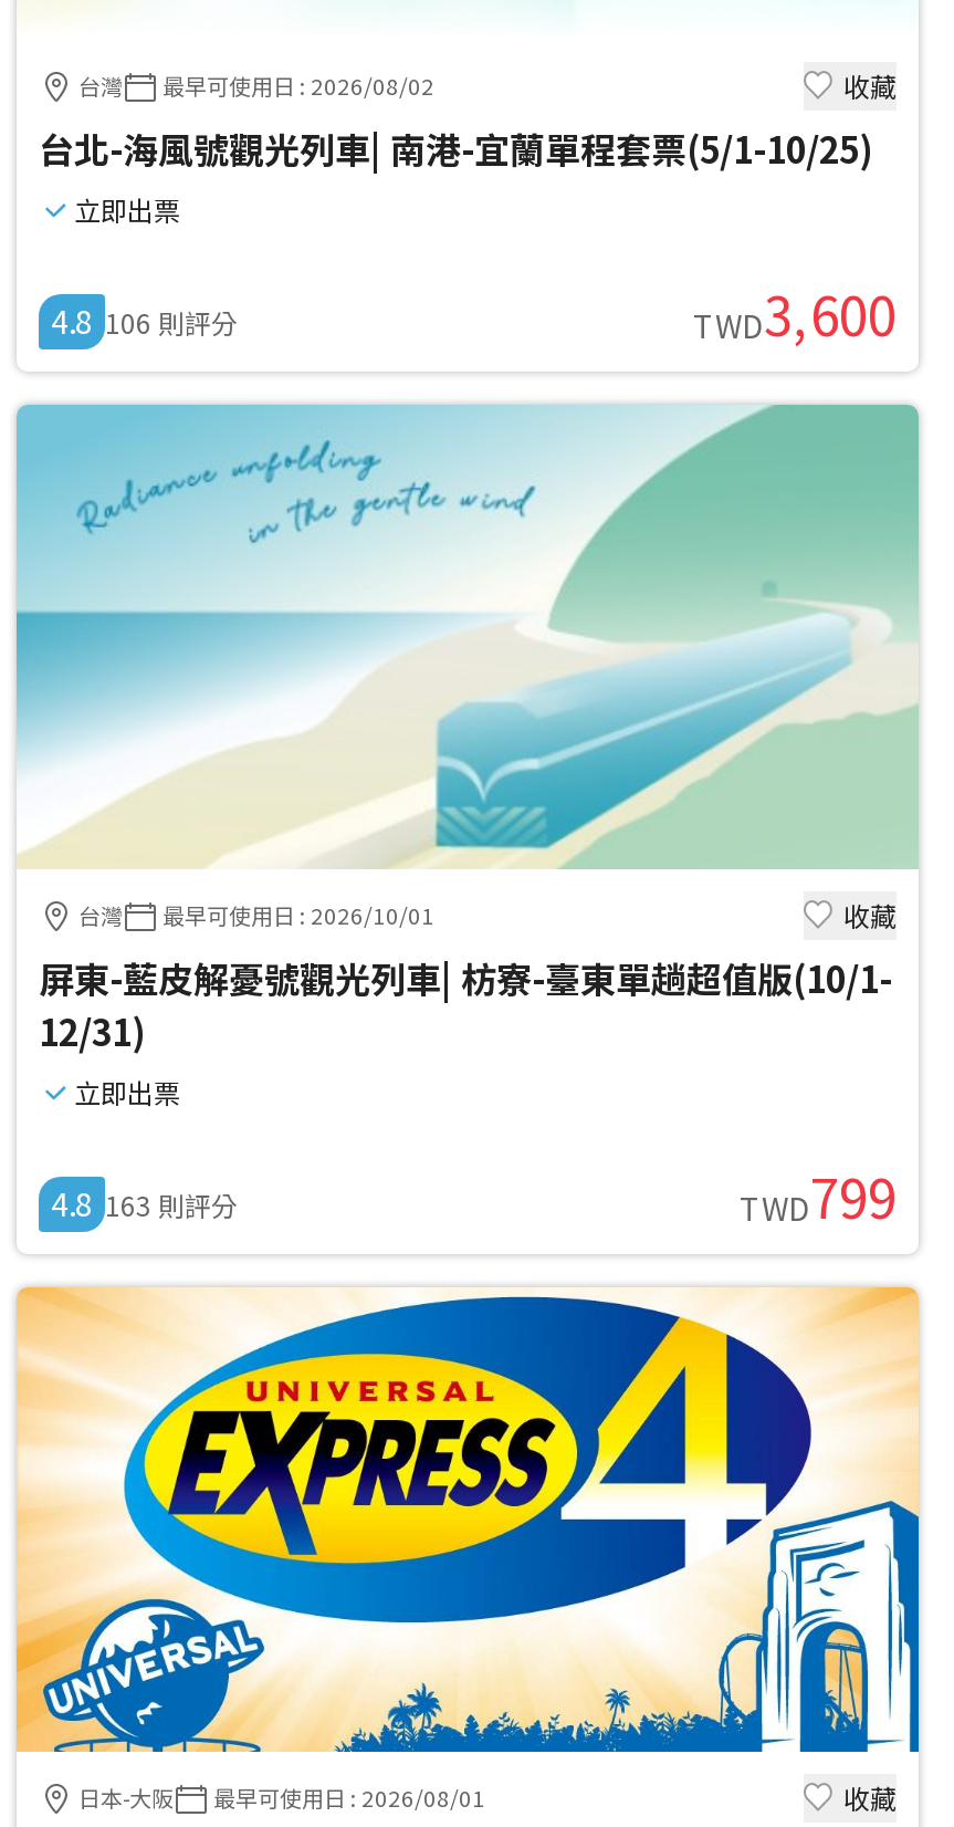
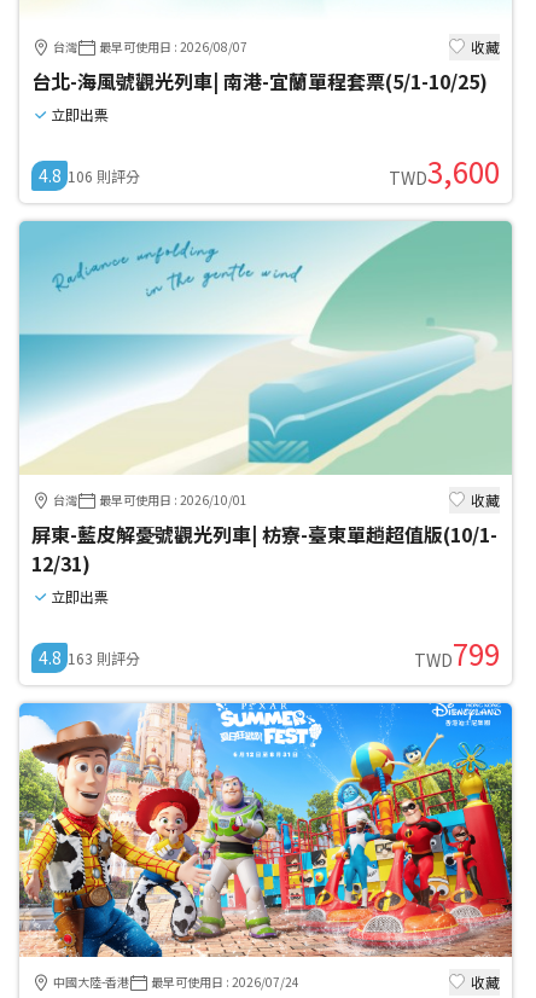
[163,68,434,101] 最早可使用日: 2026/08/02 -> [99,37,247,55] 最早可使用日: 2026/08/07
[14,1285,921,1813] [image] | 日本-大阪 | 最早可使用日: 2026/08/01 -> [18,702,513,990] [image] | 中國大陸-香港 | 最早可使用日: 2026/07/24

